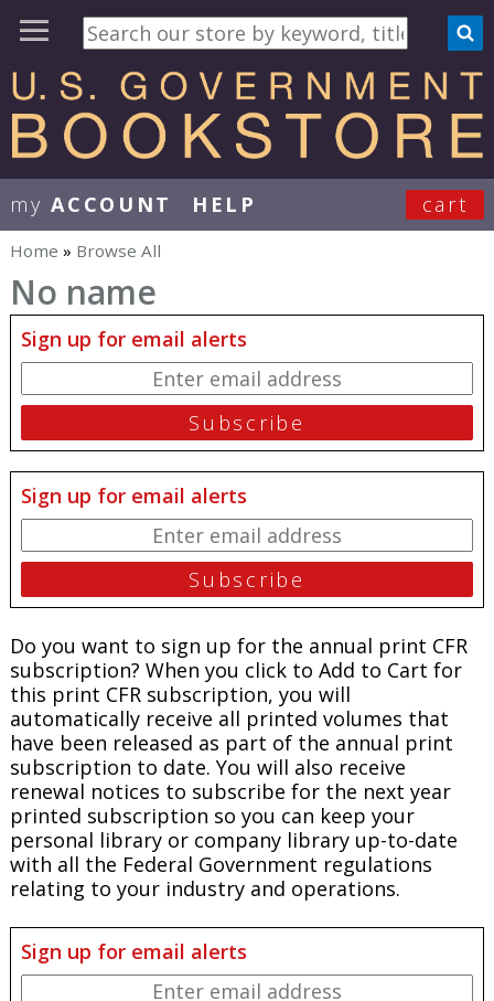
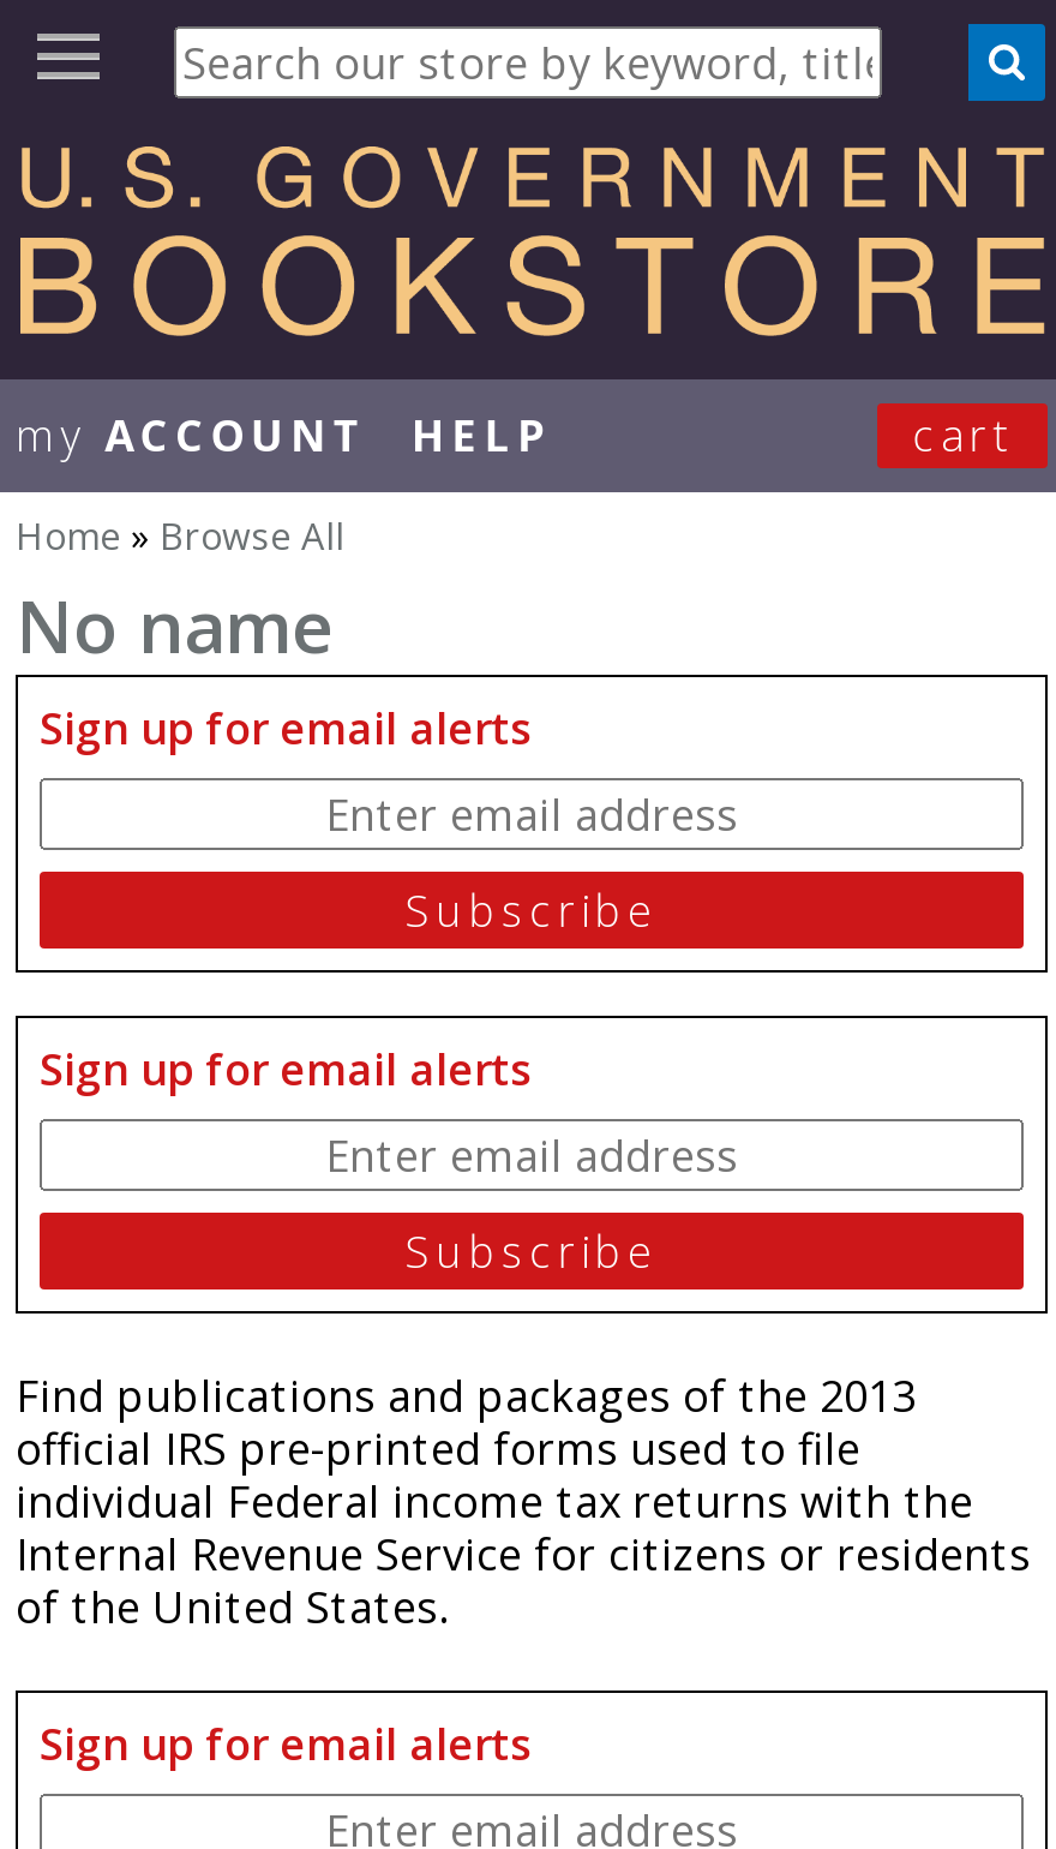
[10,632,468,901] Do you want to sign up for the annual print CFR | subscription? When you click to Add to Cart for | this print CFR subscription, you will | automatically receive all printed volumes that | have been released as part of the annual print | subscription to date. You will also receive | renewal notices to subscribe for the next year | printed subscription so you can keep your | personal library or company library up-to-date | with all the Federal Government regulations | relating to your industry and operations. -> [16,1365,1031,1634] Find publications and packages of the 2013 | official IRS pre-printed forms used to file | individual Federal income tax returns with the | Internal Revenue Service for citizens or residents | of the United States.

